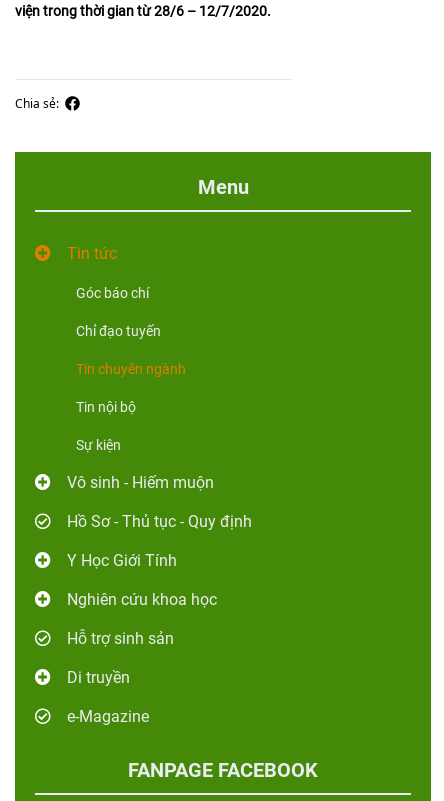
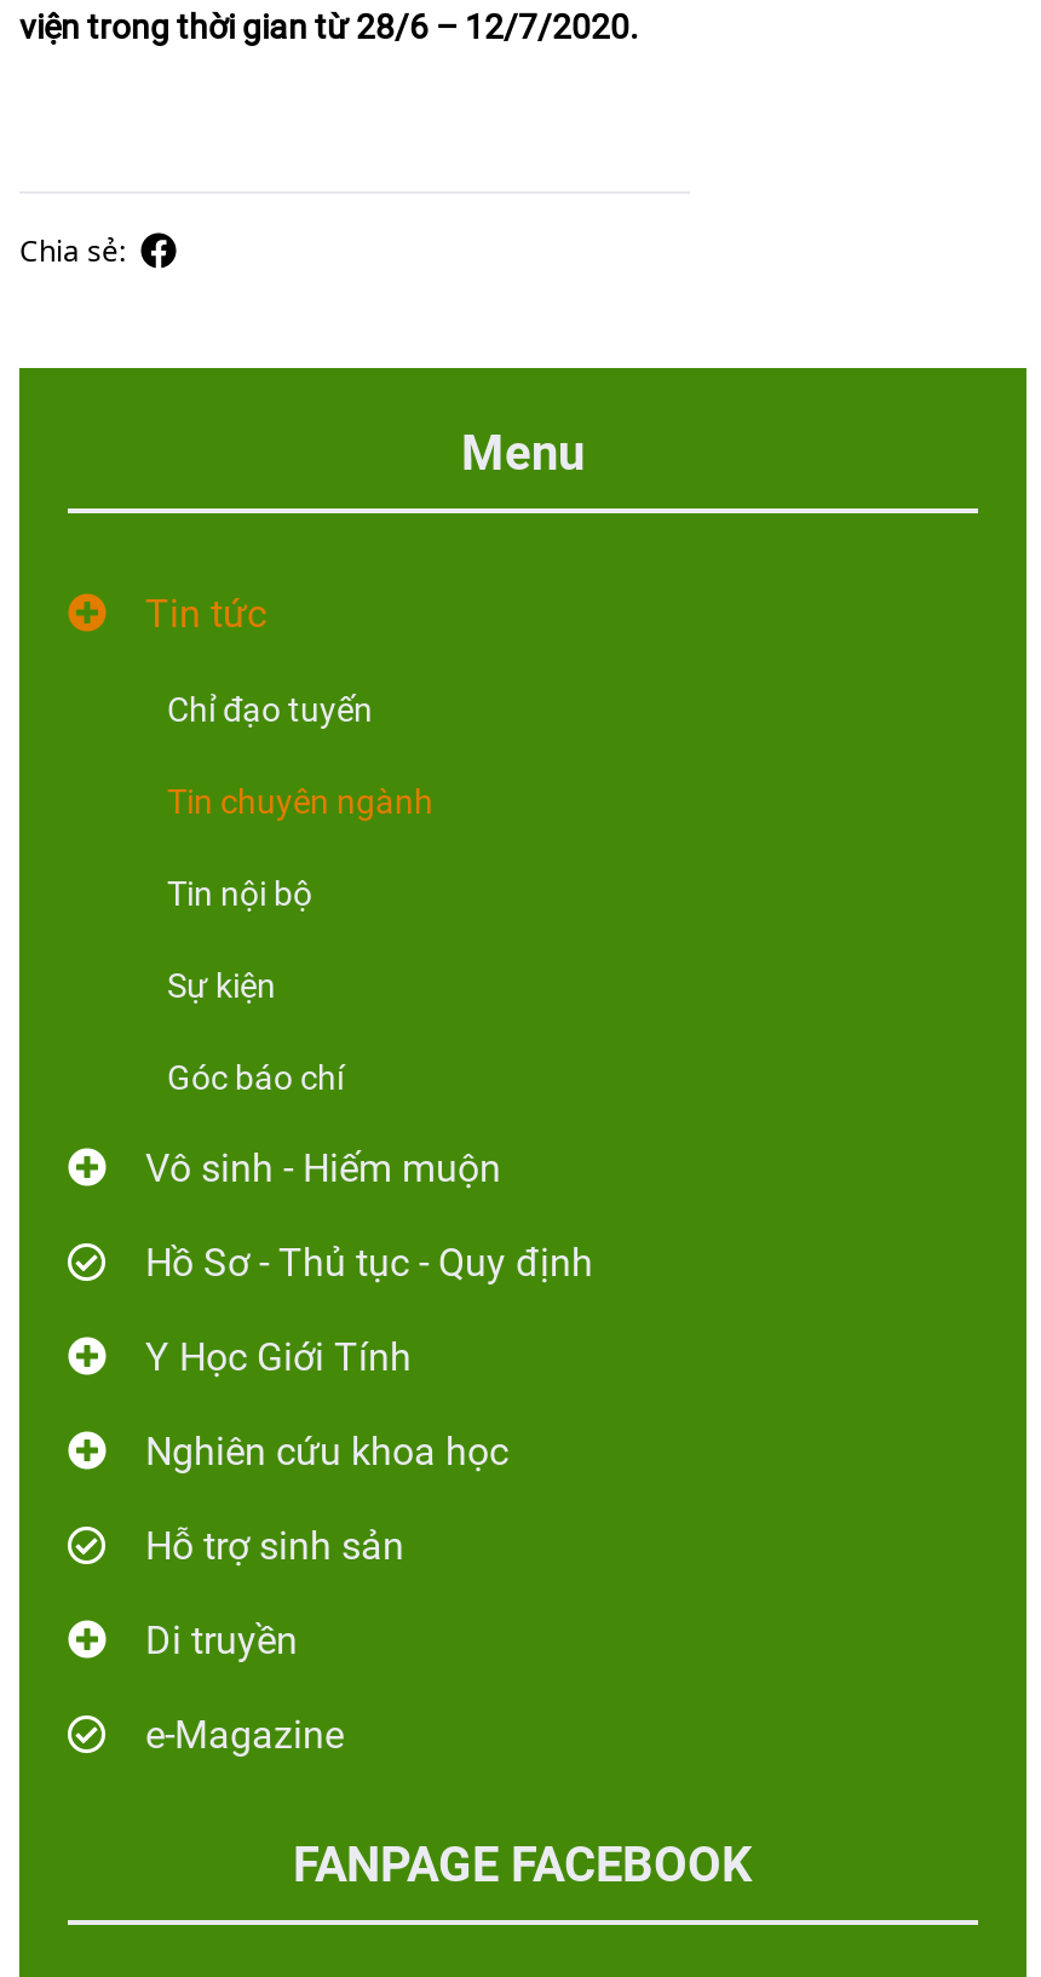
moved [76,285,149,301] -> [167,1059,344,1097]: Góc báo chí
moved [76,323,161,453] -> [167,691,373,1005]: Chỉ đạo tuyến | Tin nội bộ | Sự kiện

